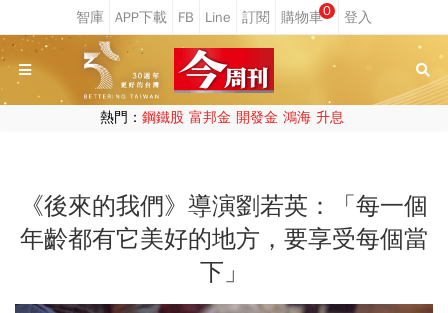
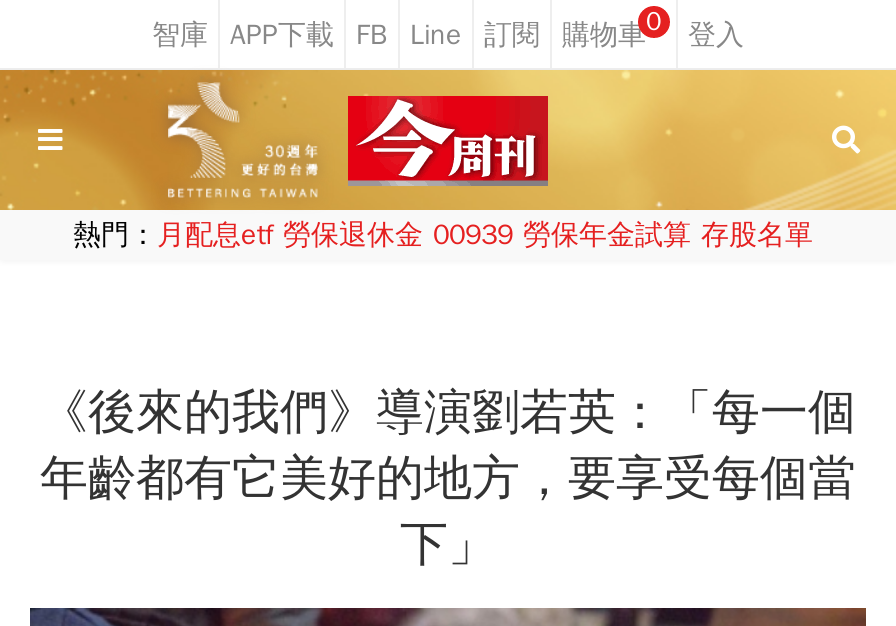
[99,109,343,126] 熱門：鋼鐵股 富邦金 開發金 鴻海 升息 -> [73,218,813,252] 熱門：月配息etf 勞保退休金 00939 勞保年金試算 存股名單

